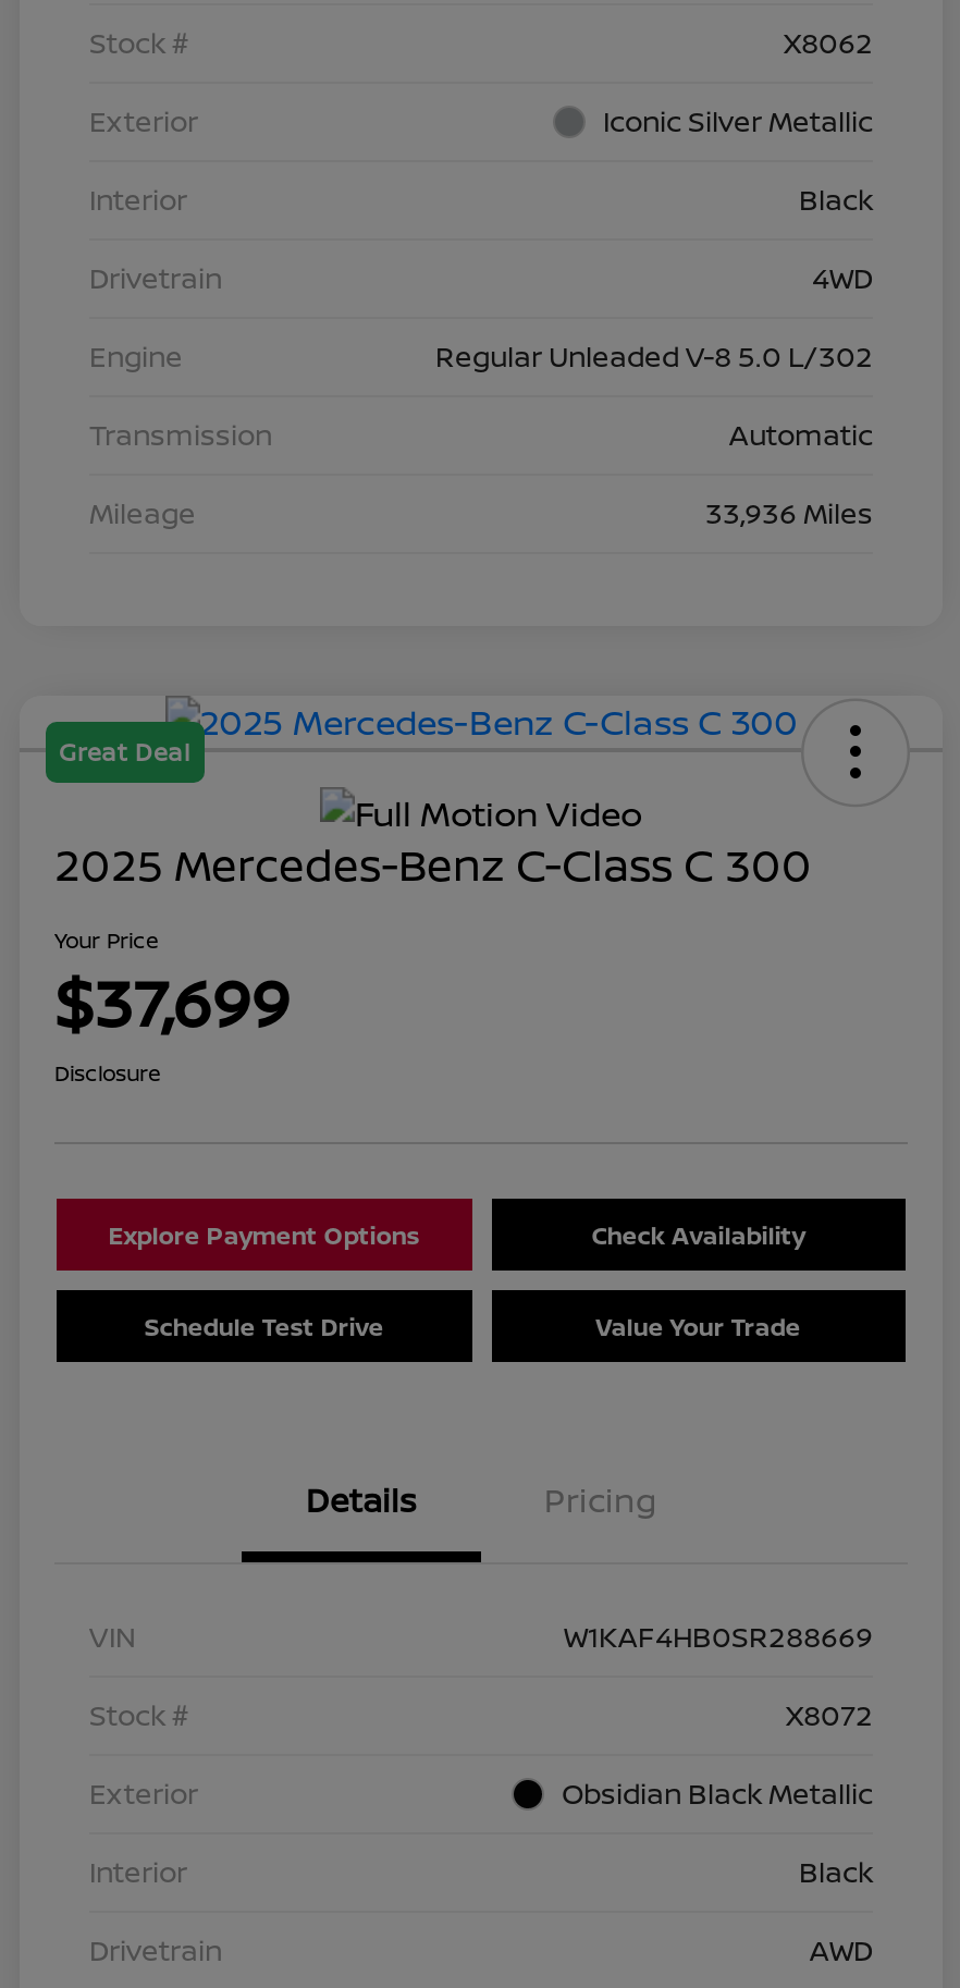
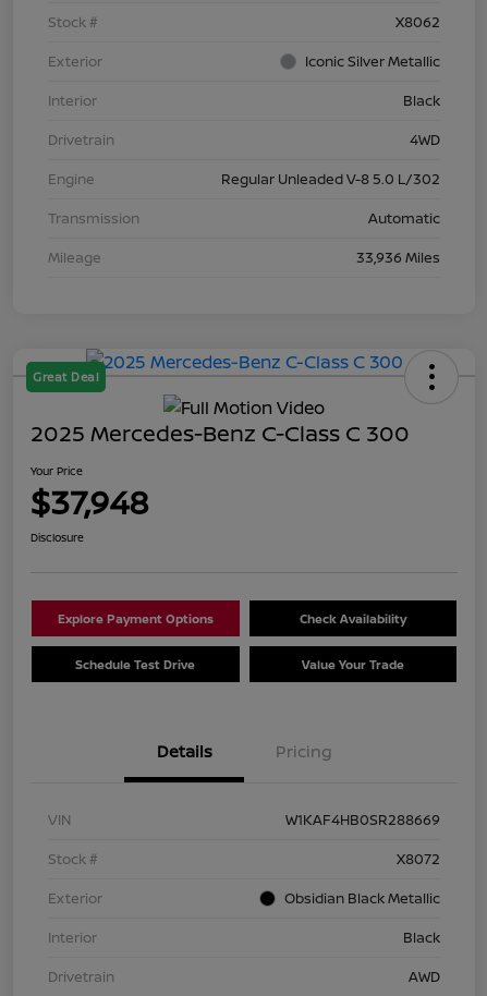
[54,957,290,1046] $37,699 -> [31,479,149,524] $37,948

